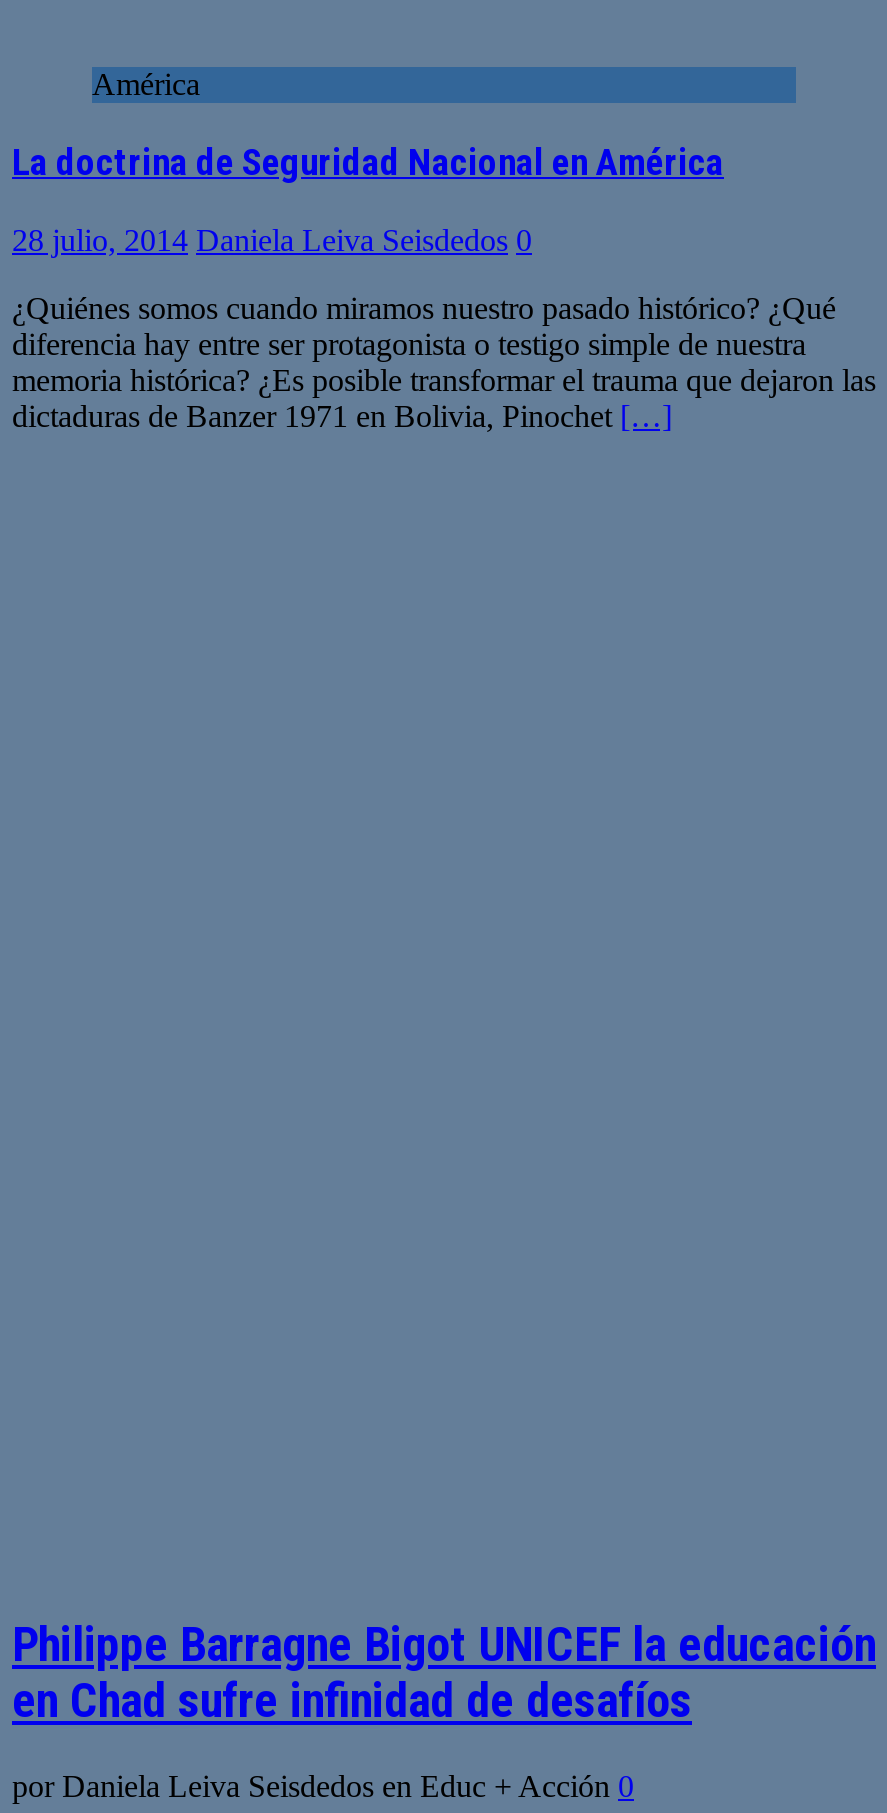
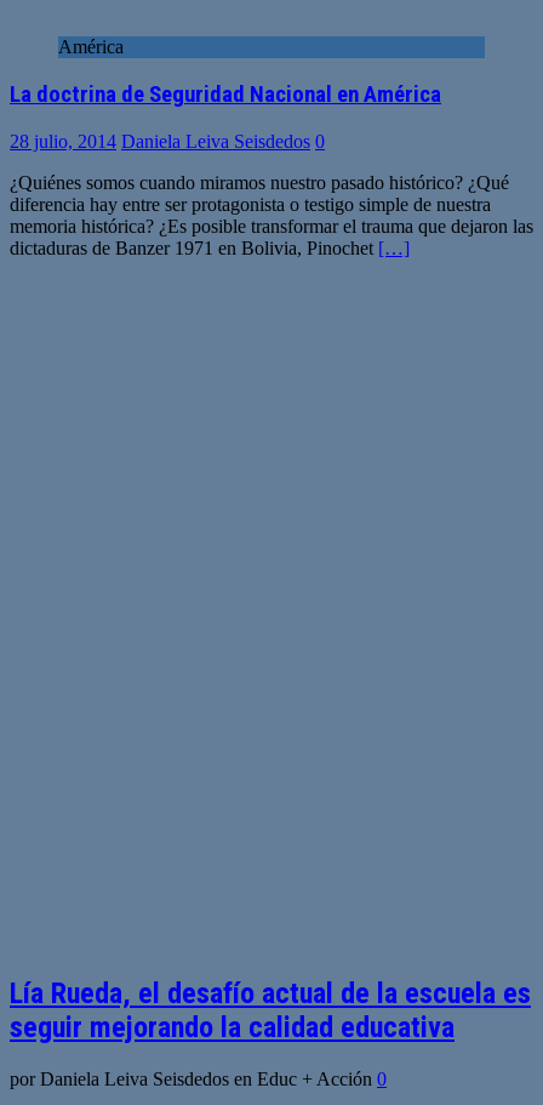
[12,1616,876,1728] Philippe Barragne Bigot UNICEF la educación | en Chad sufre infinidad de desafíos -> [10,976,531,1044] Lía Rueda, el desafío actual de la escuela es | seguir mejorando la calidad educativa

